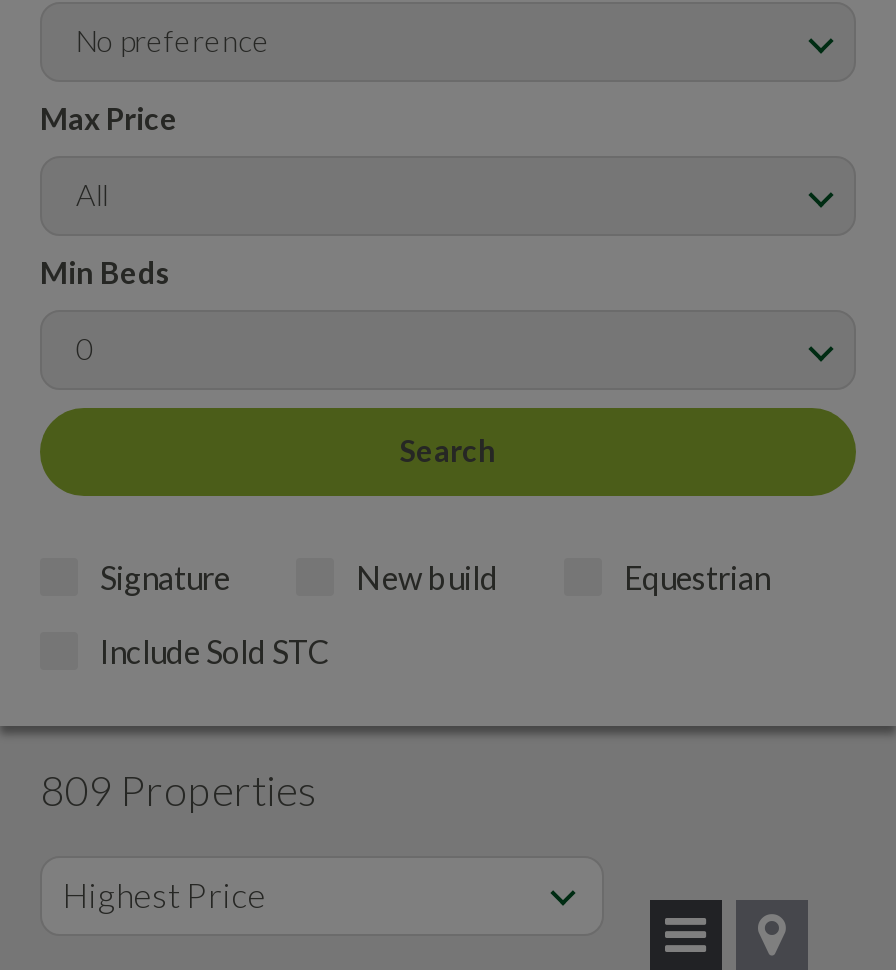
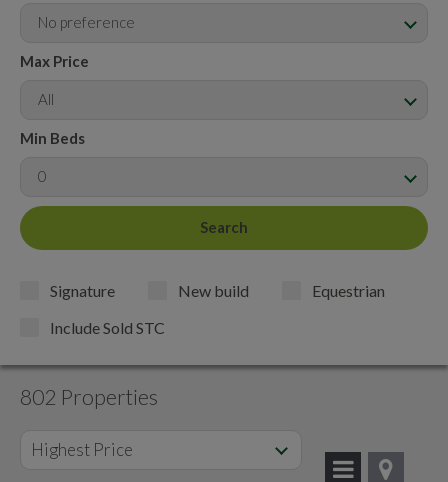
[40,764,316,814] 809 Properties -> [20,384,158,409] 802 Properties

